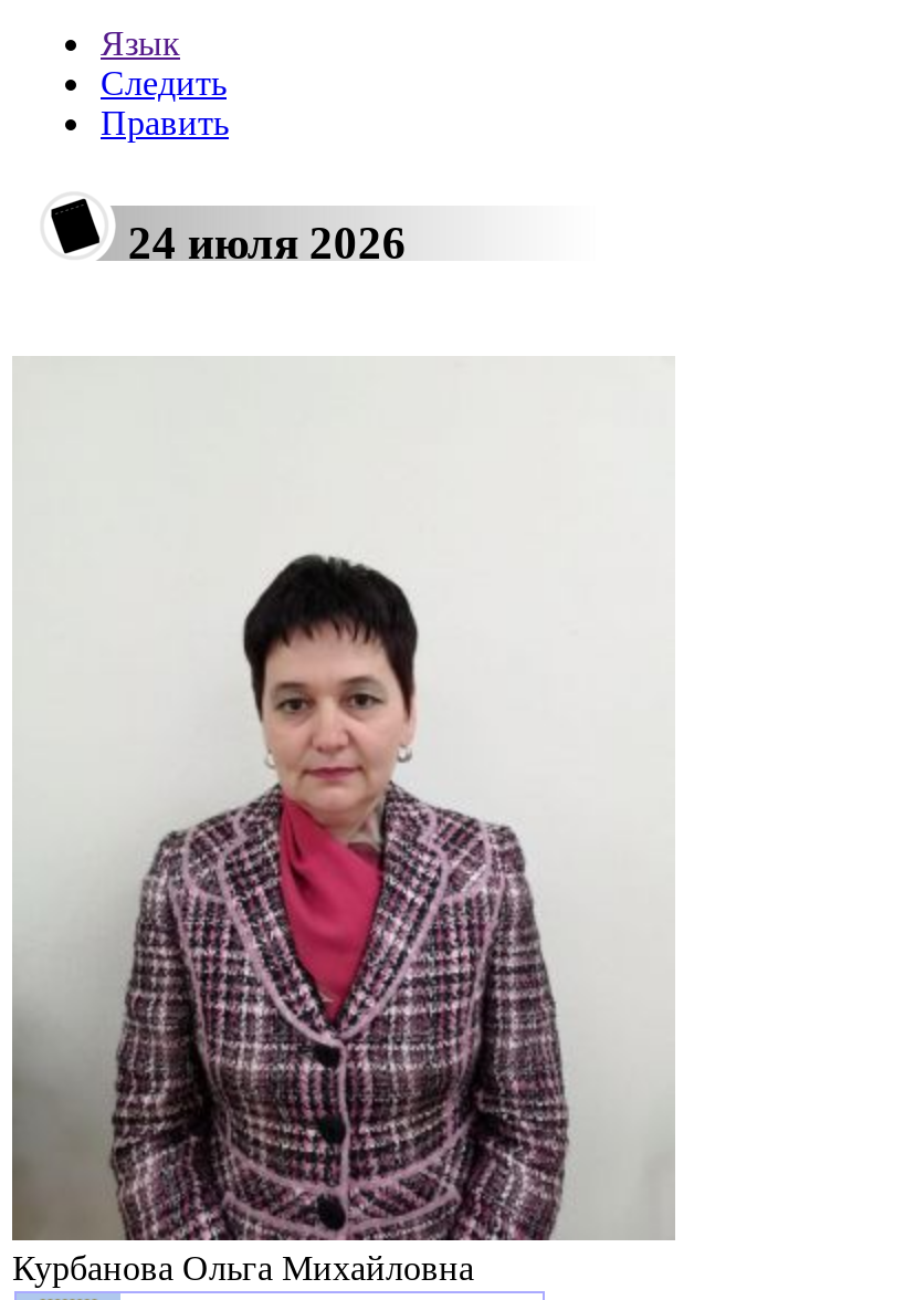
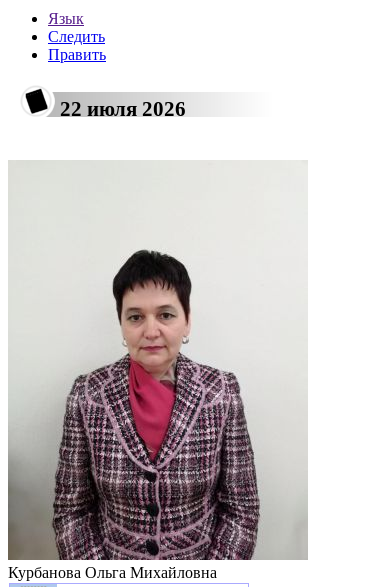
[128,216,406,267] 24 июля 2026 -> [60,97,186,120] 22 июля 2026

